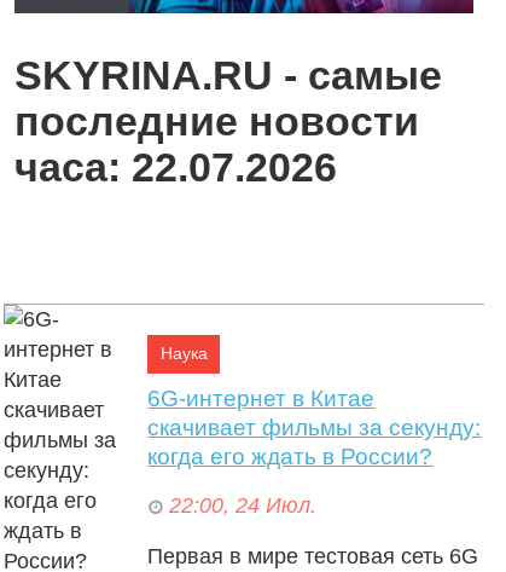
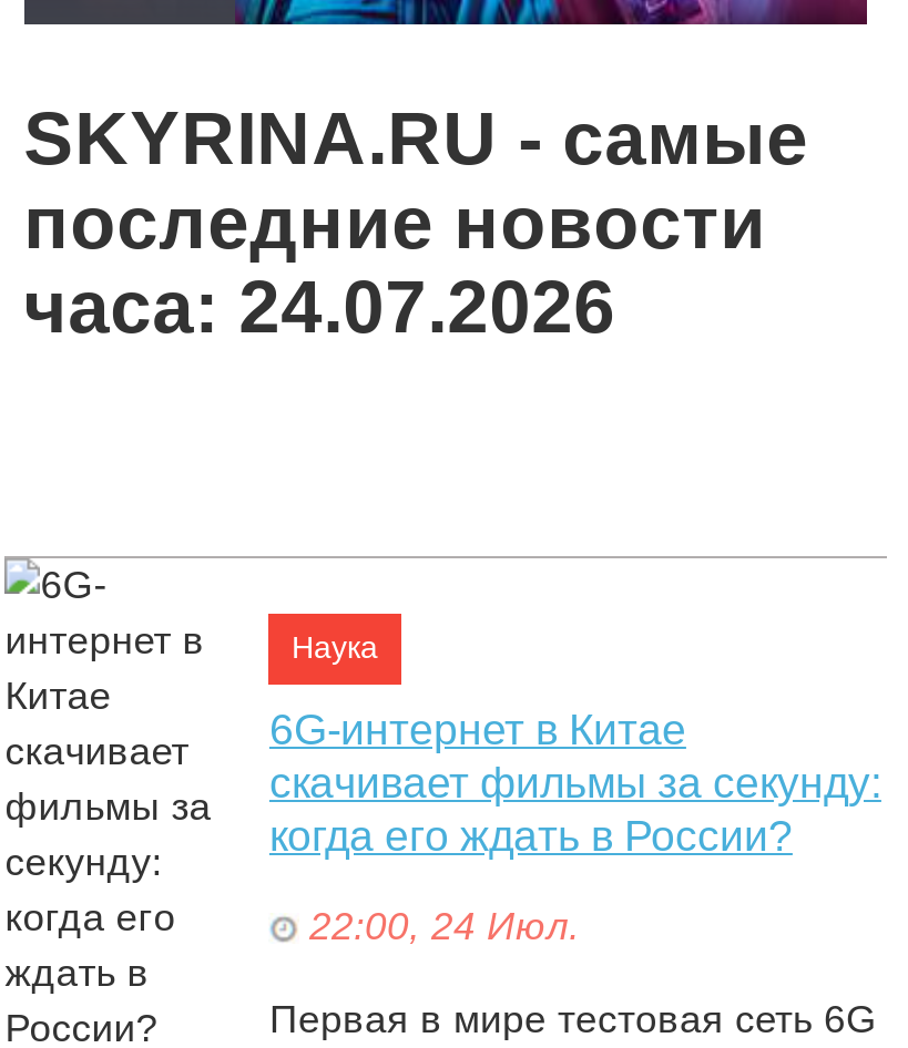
[14,146,336,190] часа: 22.07.2026 -> [24,267,616,349] часа: 24.07.2026

